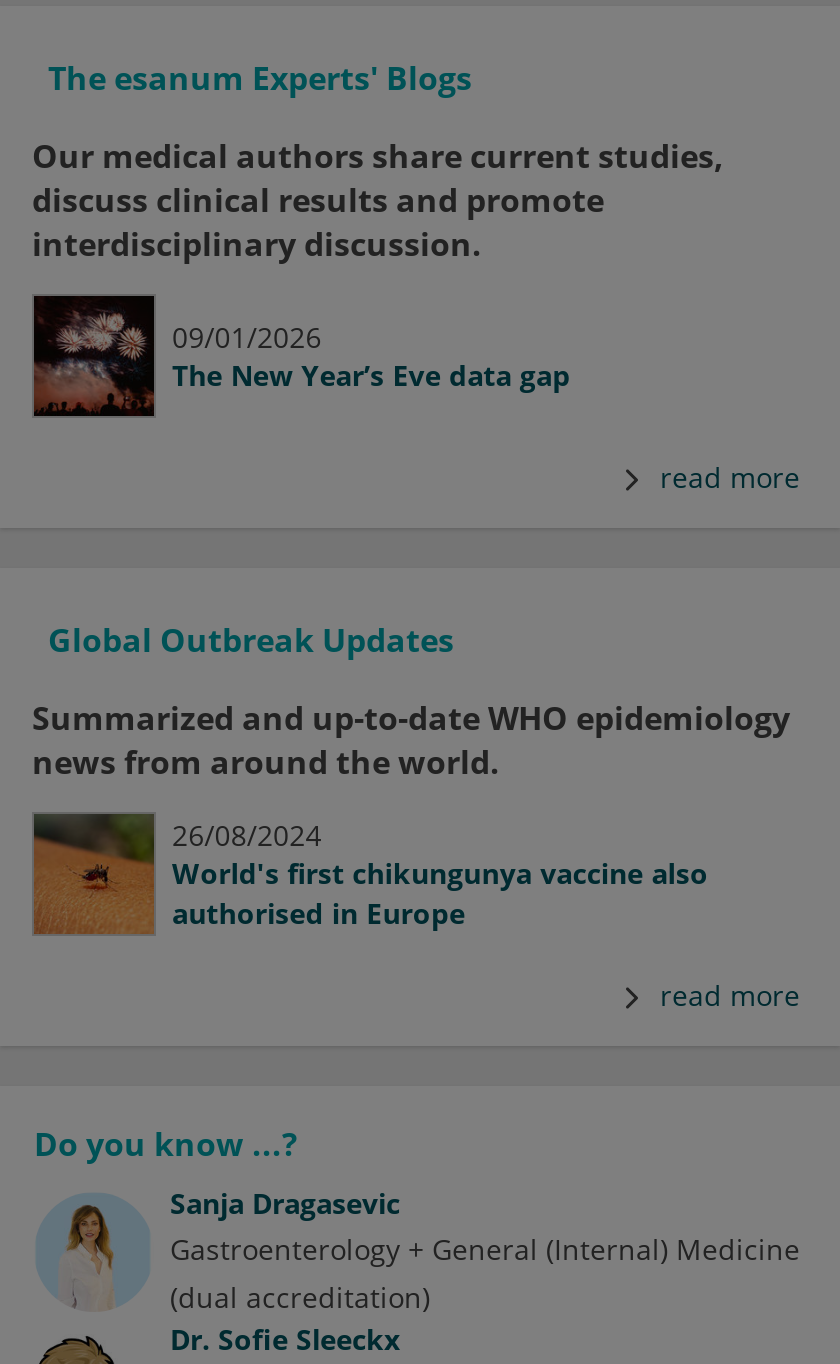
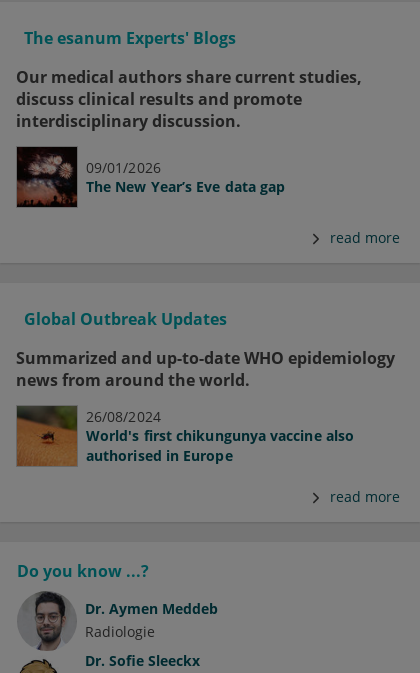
[38,1184,800,1316] [image] | Sanja Dragasevic | Gastroenterology + General (Internal) Medicine | (dual accreditation) -> [17,590,218,651] [image] | Dr. Aymen Meddeb | Radiologie

